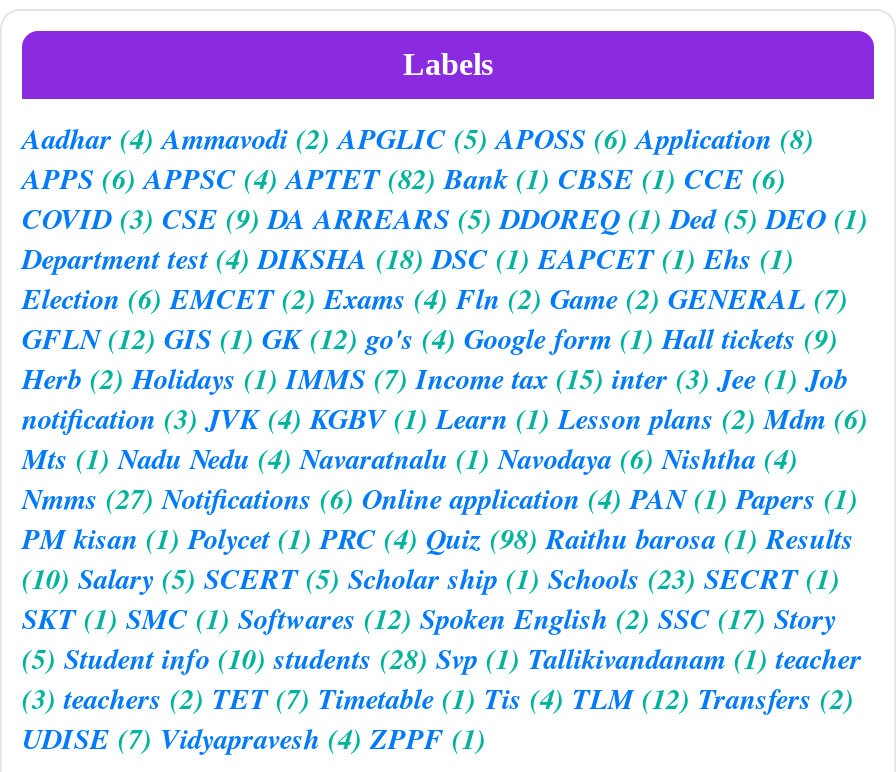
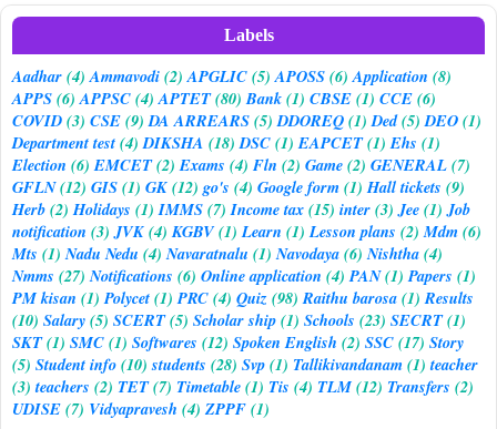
[22,157,786,199] APPS (6) APPSC (4) APTET (82) Bank (1) CBSE (1) CCE (6) -> [12,87,436,110] APPS (6) APPSC (4) APTET (80) Bank (1) CBSE (1) CCE (6)

